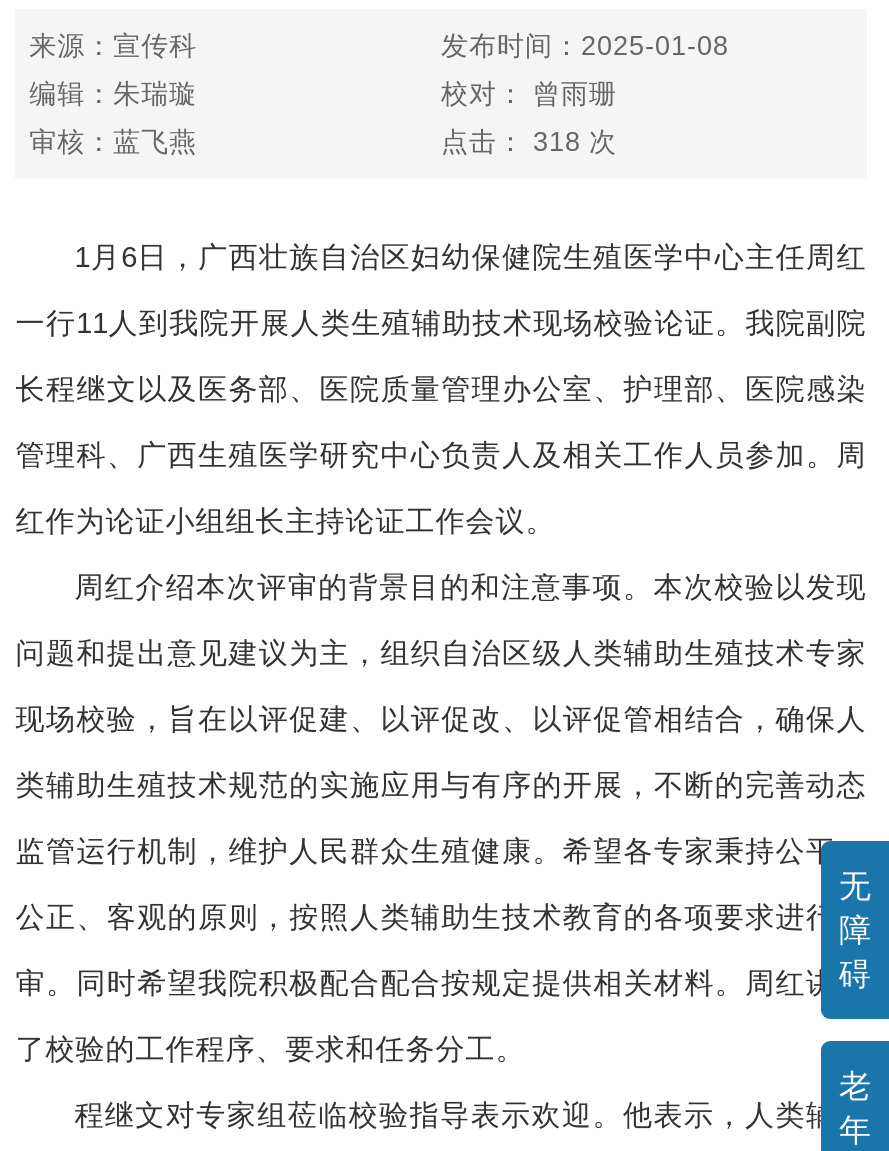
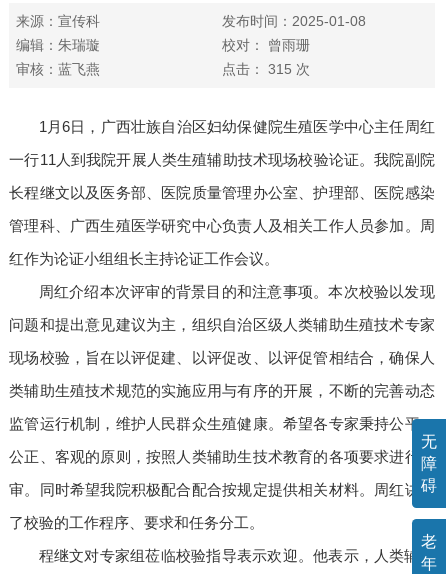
[441,126,617,156] 点击：318次 -> [222,62,310,77] 点击：315次

